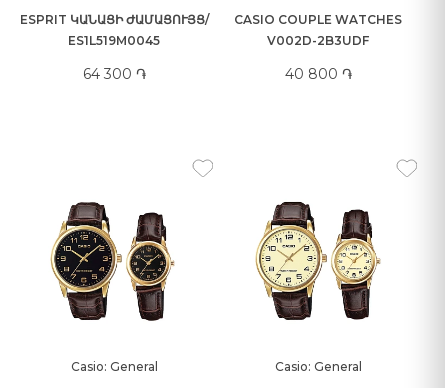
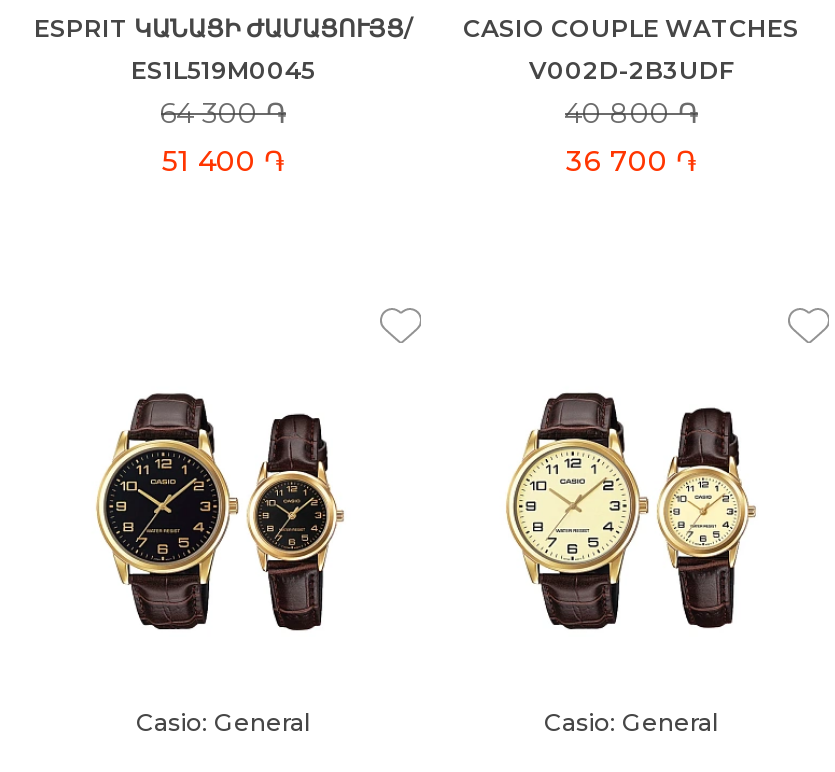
none -> [162,142,284,178] 51 400 ֏
none -> [566,142,696,178] 36 700 ֏

